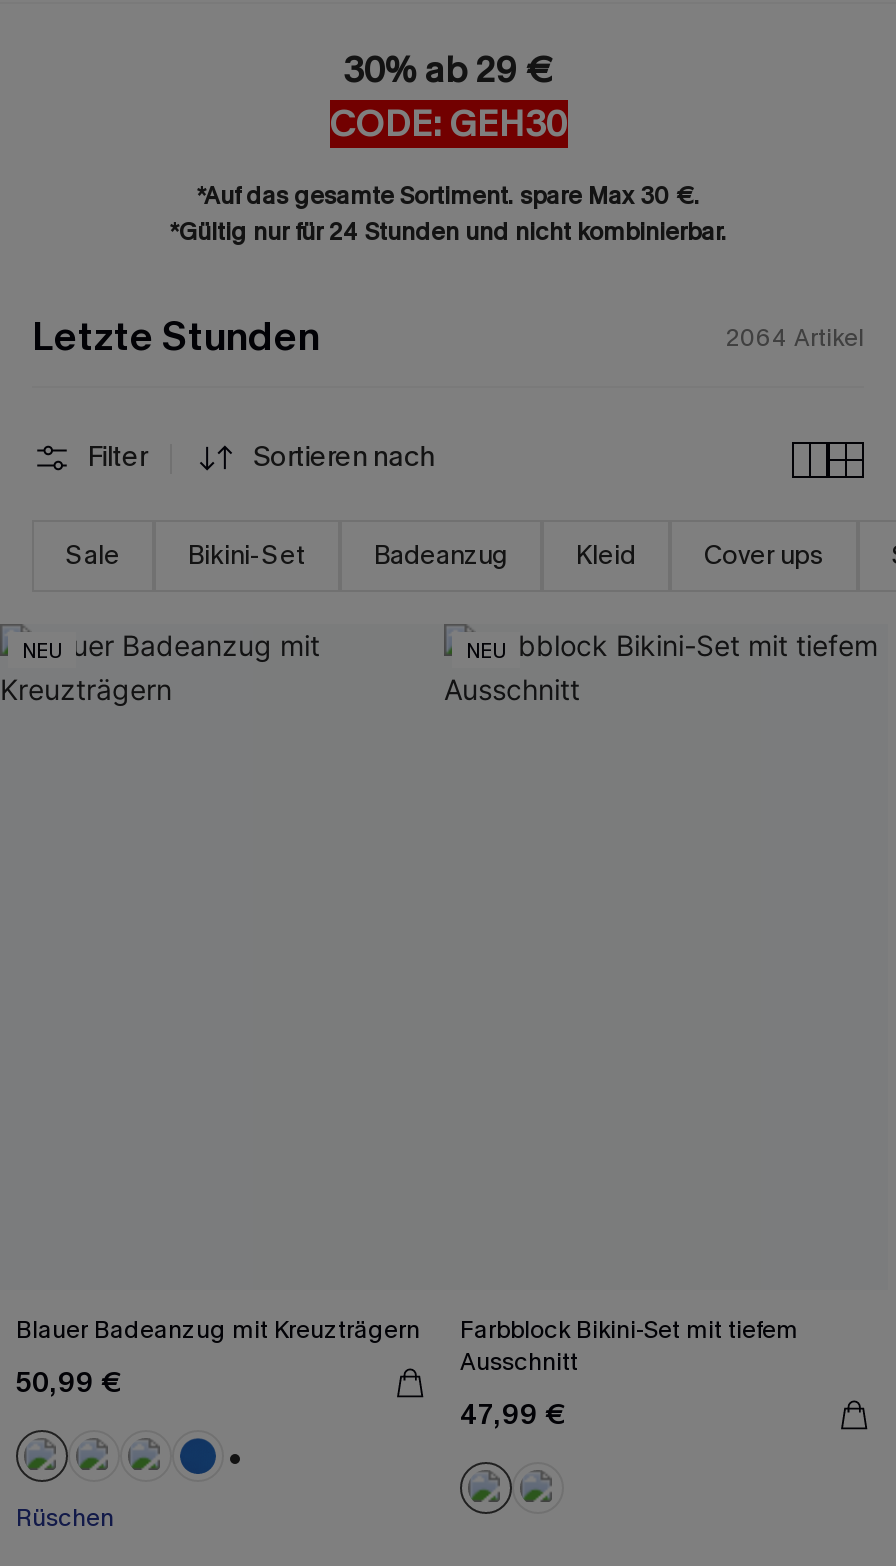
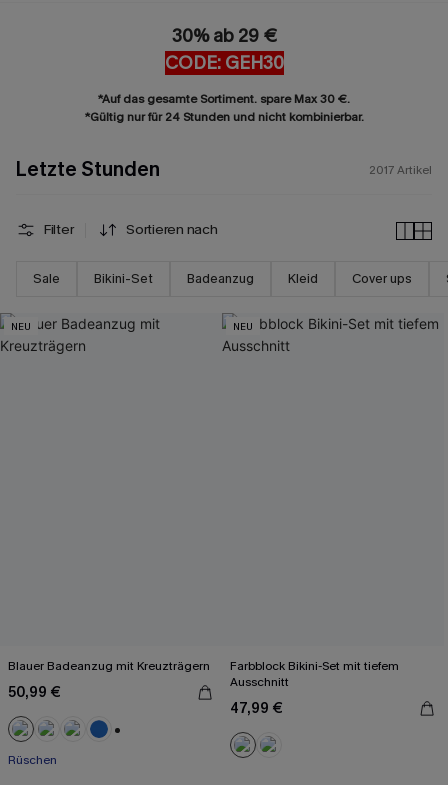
[726,322,864,354] 2064 Artikel -> [369,162,432,178] 2017 Artikel

